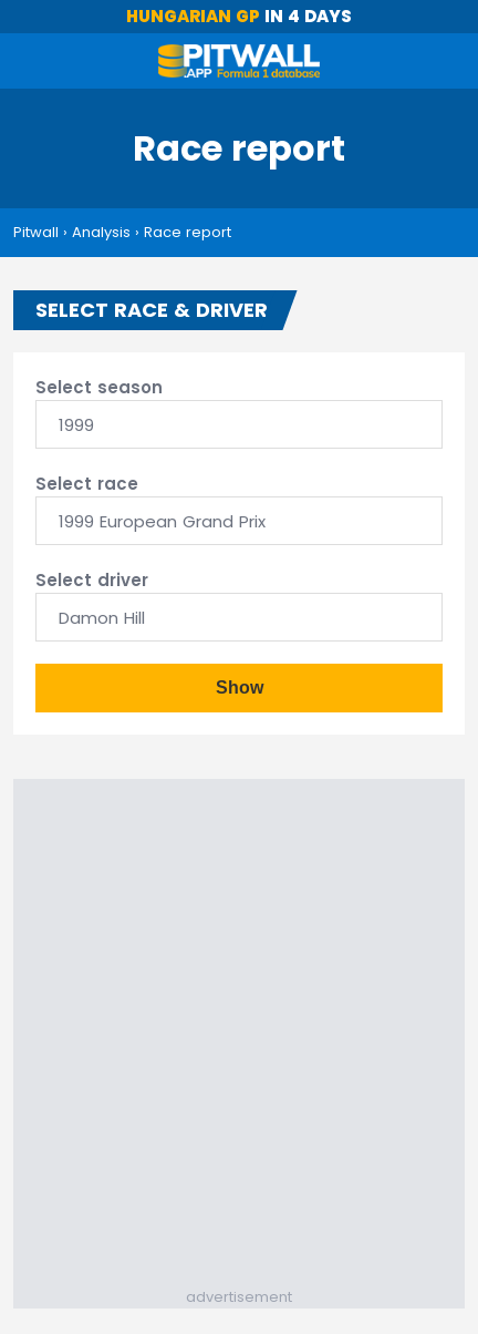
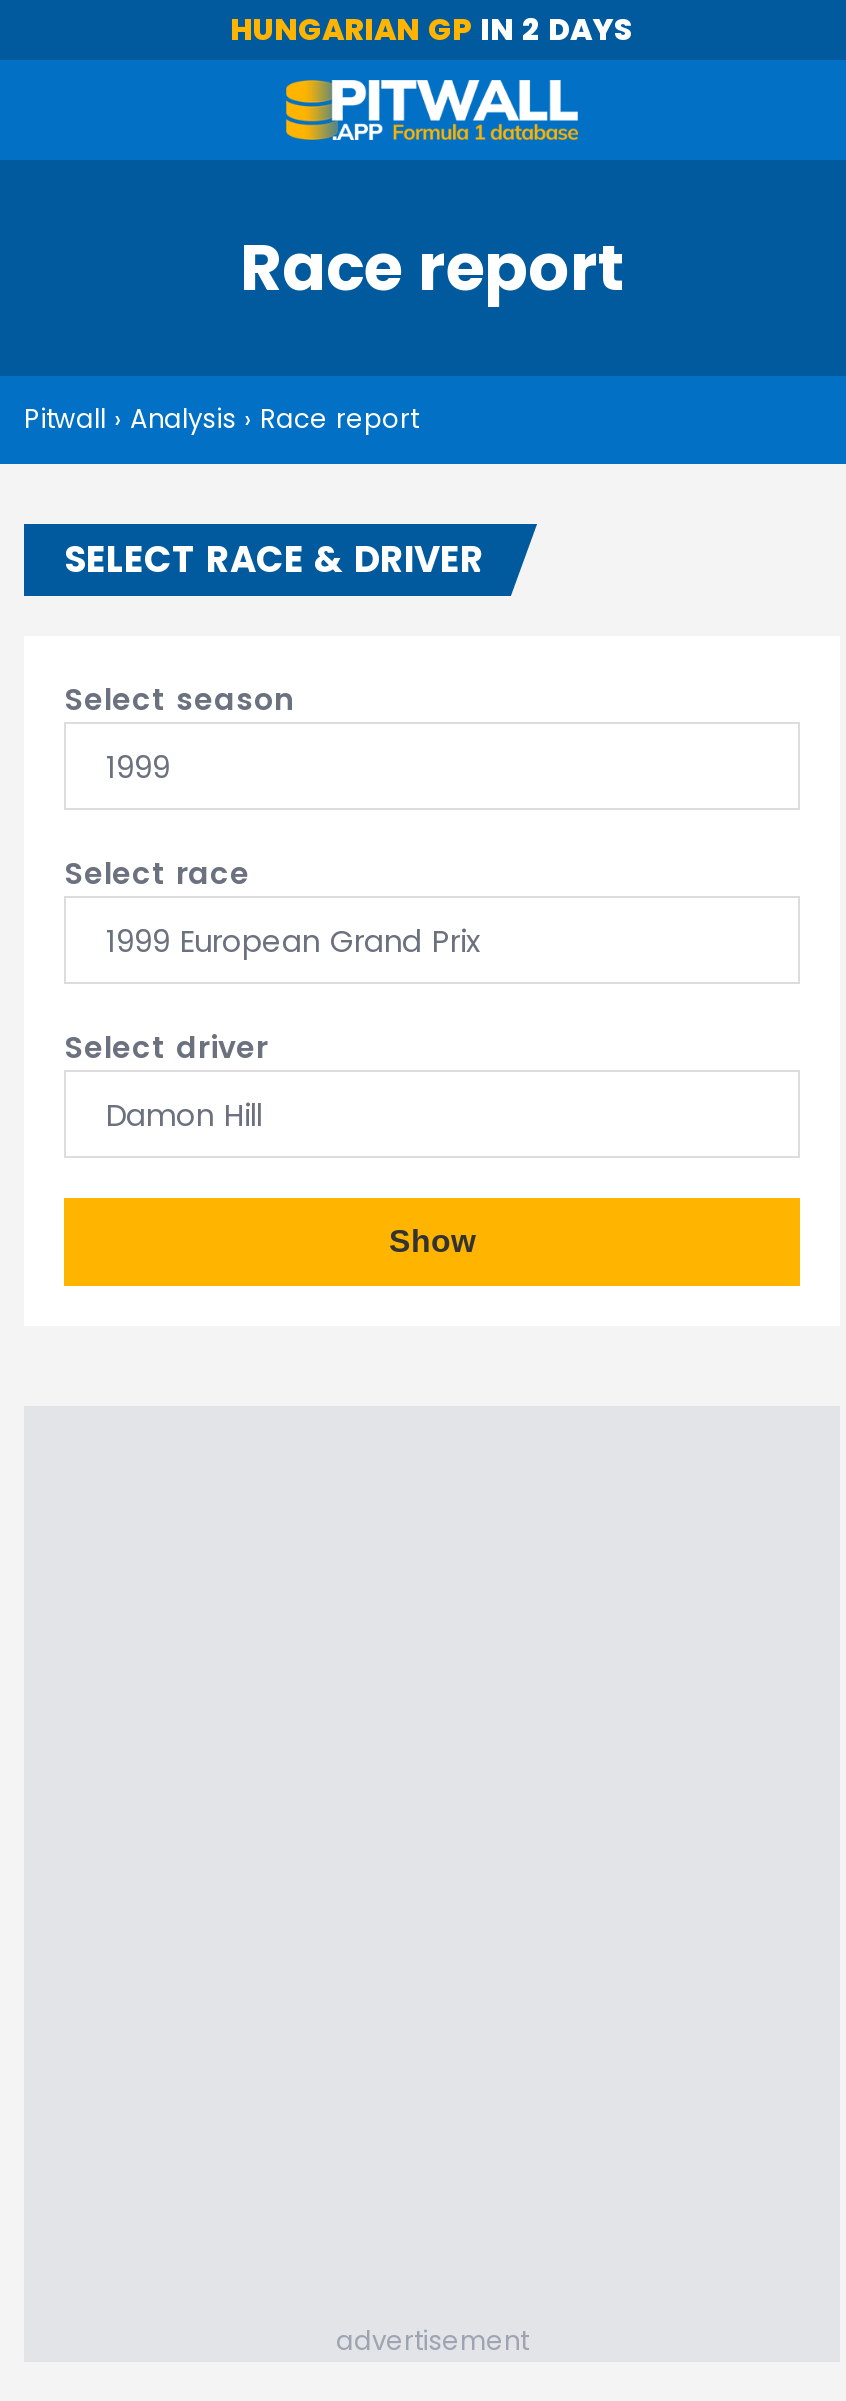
[126,4,352,28] HUNGARIAN GP IN 4 DAYS -> [230,8,634,50] HUNGARIAN GP IN 2 DAYS

